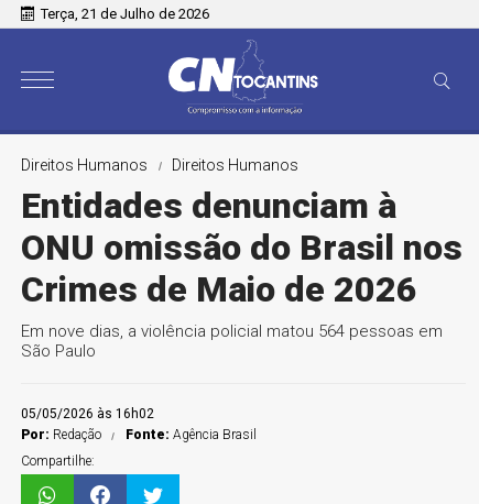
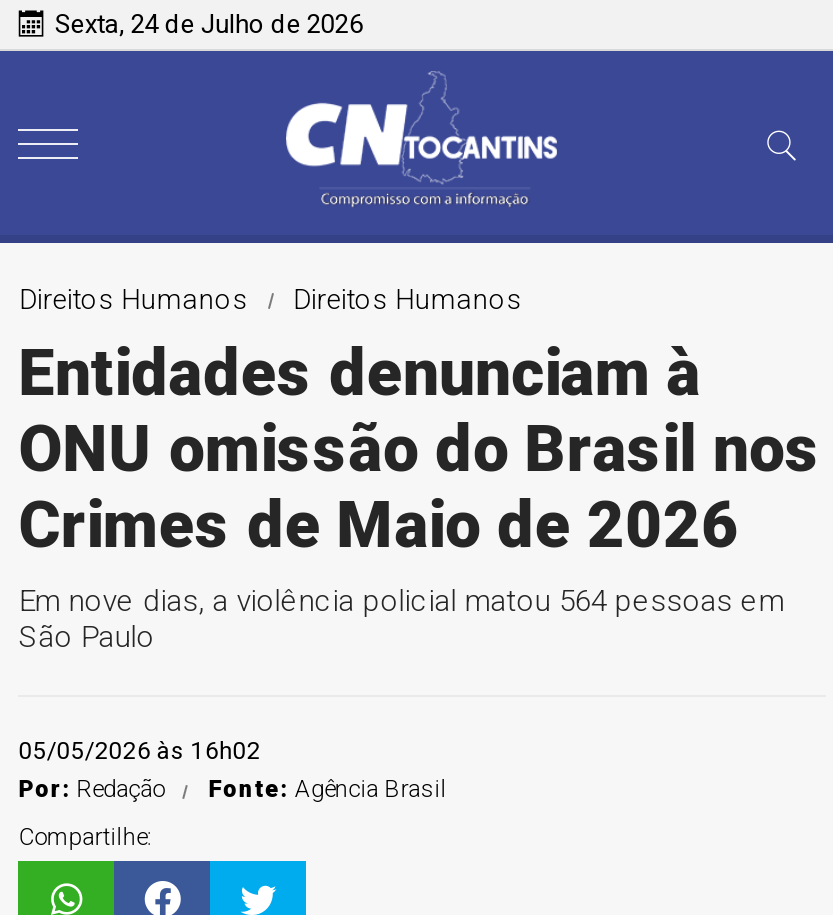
[41,6,210,22] Terça, 21 de Julho de 2026 -> [55,9,363,39] Sexta, 24 de Julho de 2026

